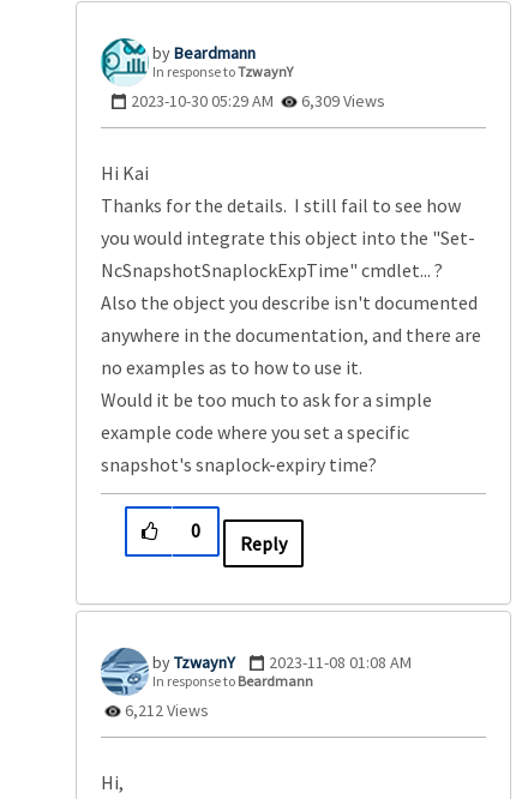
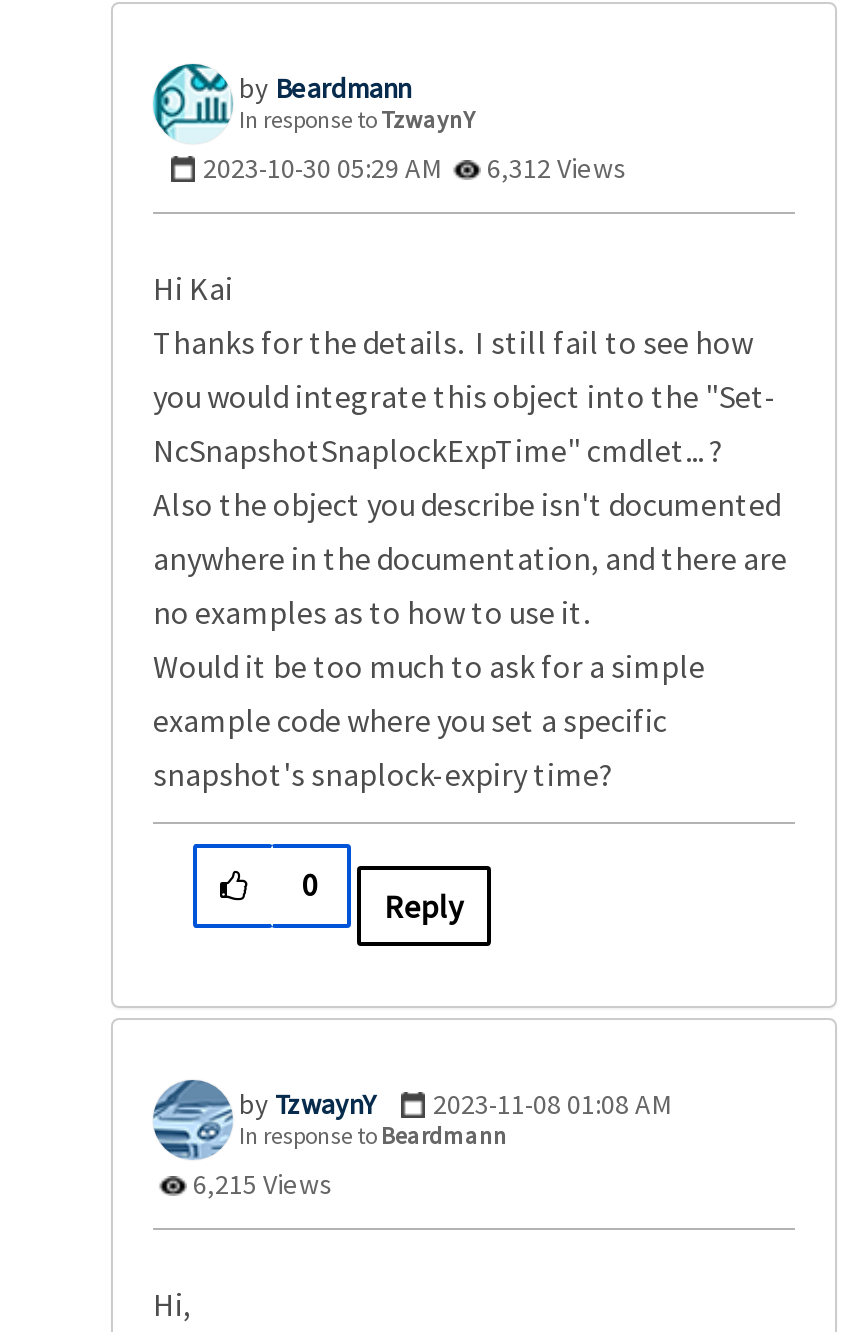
[131,90,385,112] 2023-10-30 05:29 AM 6,309 Views -> [203,150,627,186] 2023-10-30 05:29 AM 6,312 Views
[121,699,209,721] 6,212 Views -> [187,1166,333,1202] 6,215 Views

